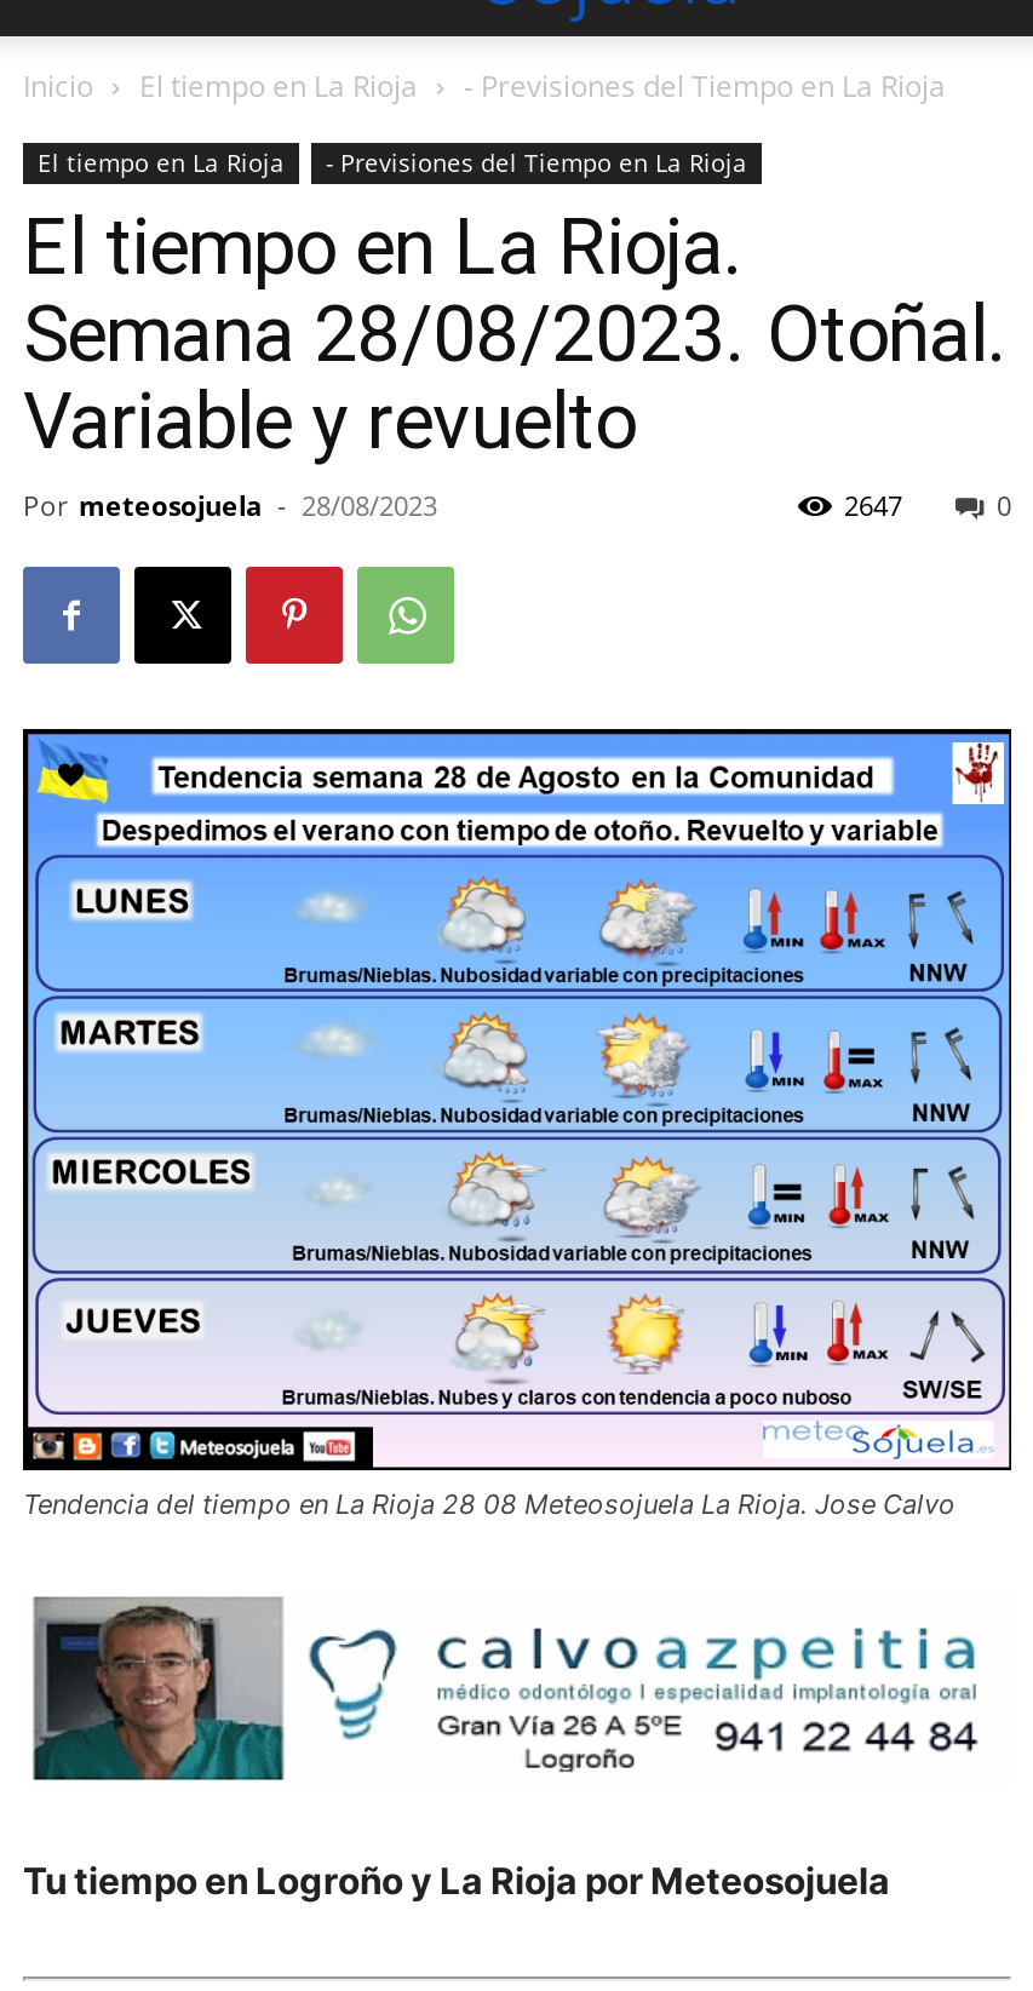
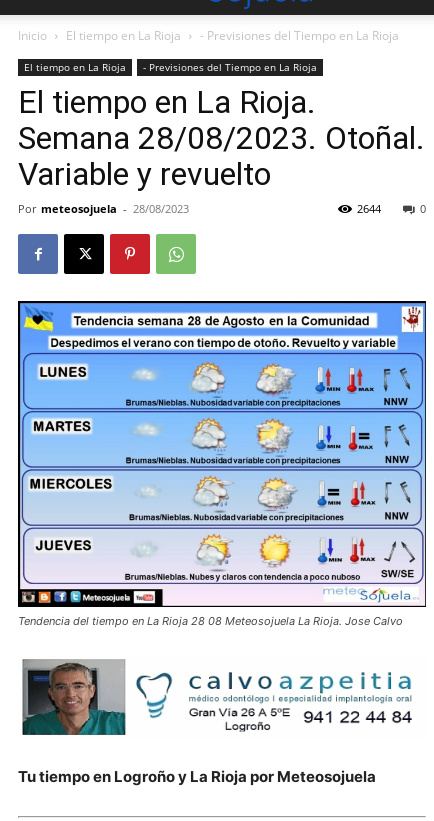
[844,487,902,523] 2647 -> [357,201,381,216] 2644

